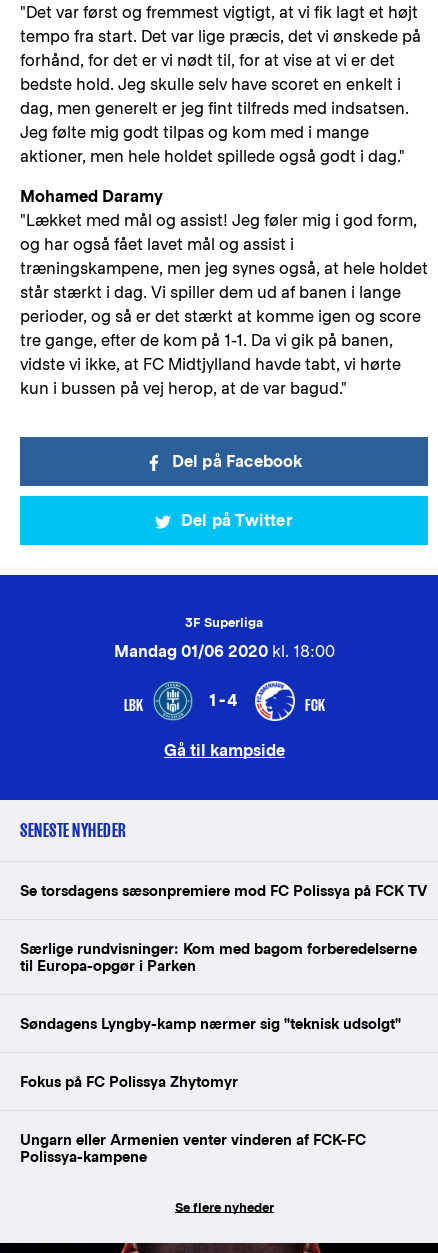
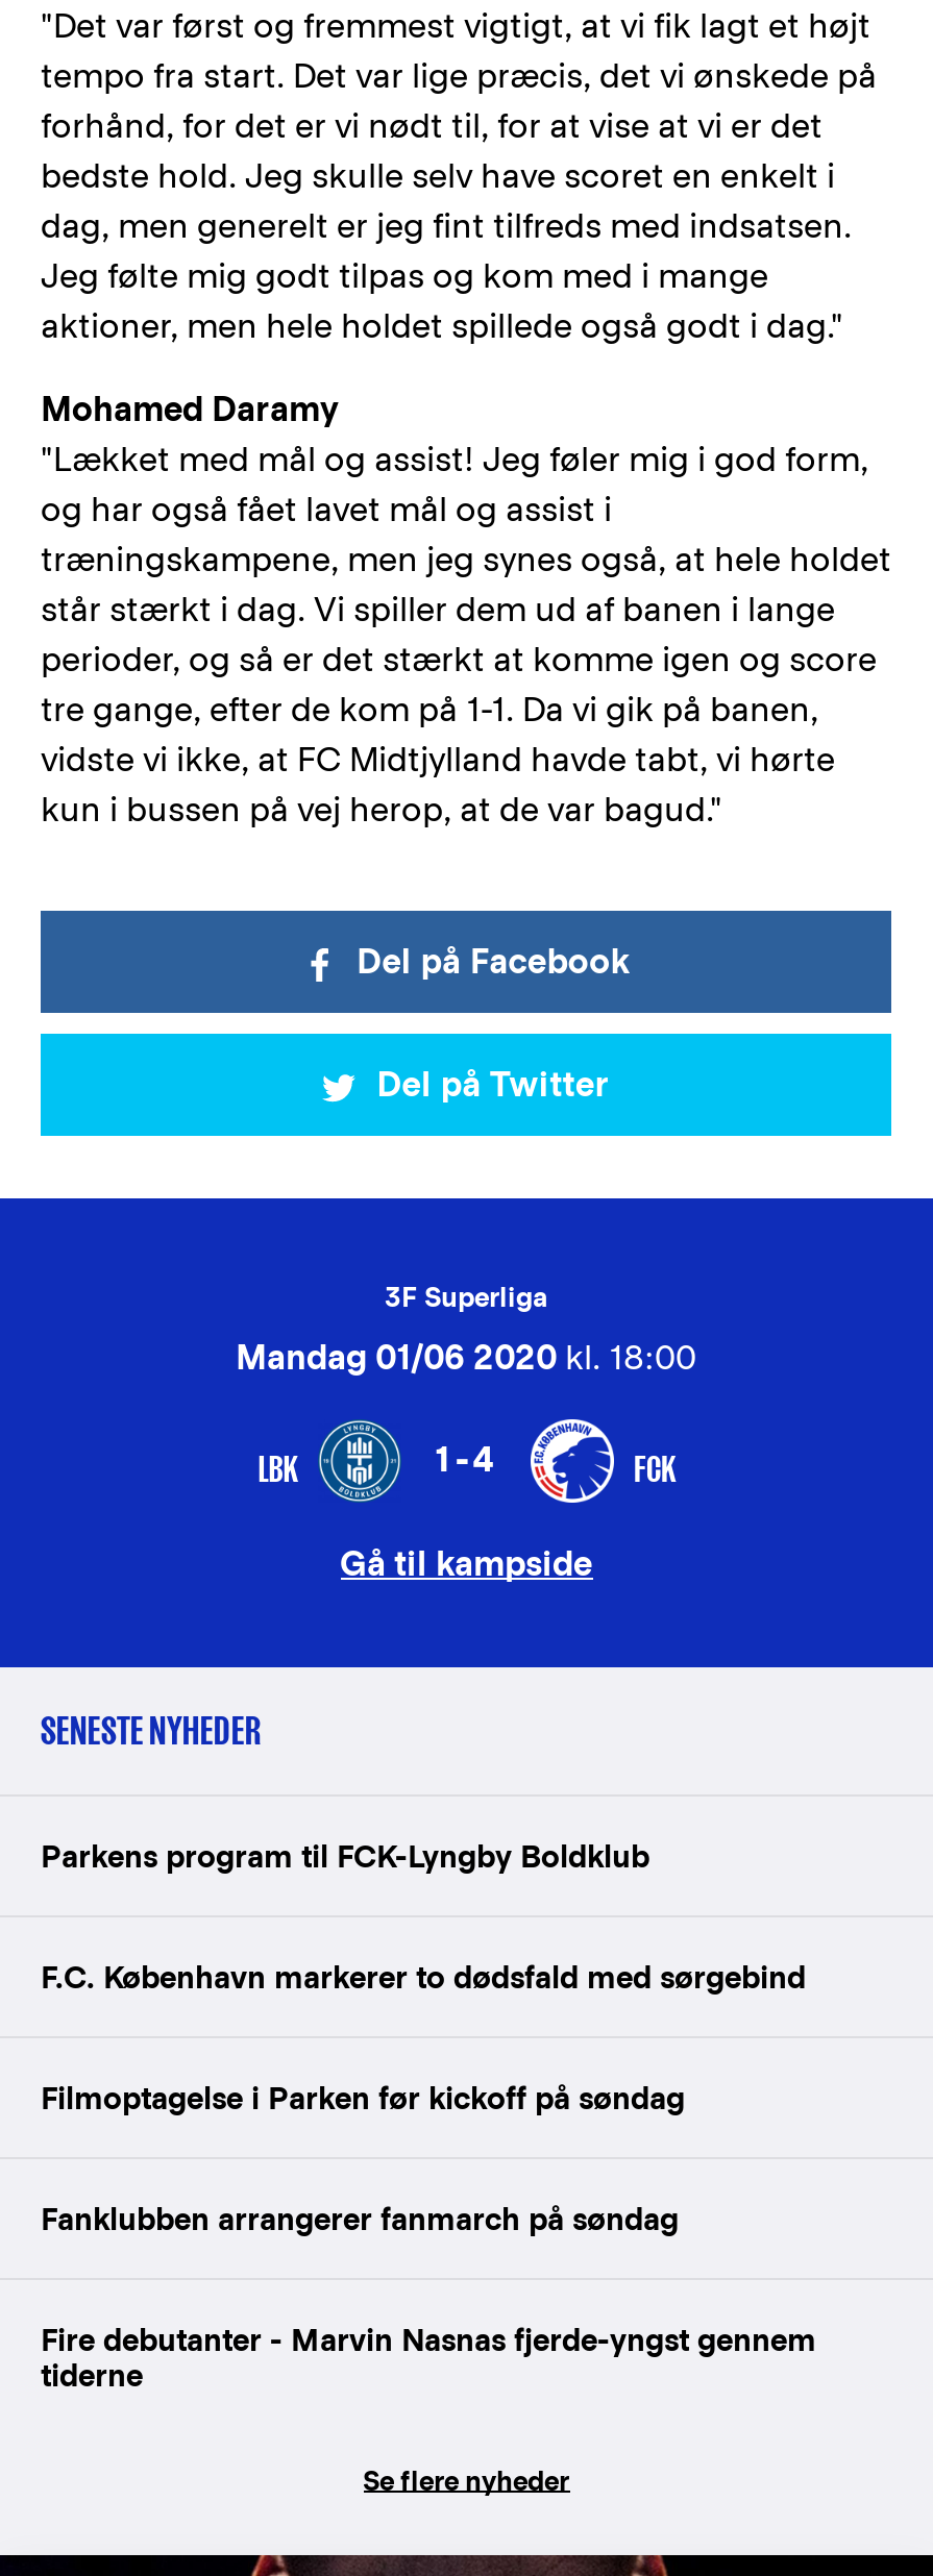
[20,882,427,899] Se torsdagens sæsonpremiere mod FC Polissya på FCK TV -> [41,1838,649,1874] Parkens program til FCK-Lyngby Boldklub
[20,940,417,974] Særlige rundvisninger: Kom med bagom forberedelserne | til Europa-opgør i Parken -> [41,1959,806,1995] F.C. København markerer to dødsfald med sørgebind
[20,1015,401,1032] Søndagens Lyngby-kamp nærmer sig "teknisk udsolgt" -> [41,2080,685,2115] Filmoptagelse i Parken før kickoff på søndag
[20,1073,238,1090] Fokus på FC Polissya Zhytomyr -> [41,2201,679,2236] Fanklubben arrangerer fanmarch på søndag
[20,1131,366,1165] Ungarn eller Armenien venter vinderen af FCK-FC | Polissya-kampene -> [41,2322,816,2393] Fire debutanter - Marvin Nasnas fjerde-yngst gennem | tiderne

